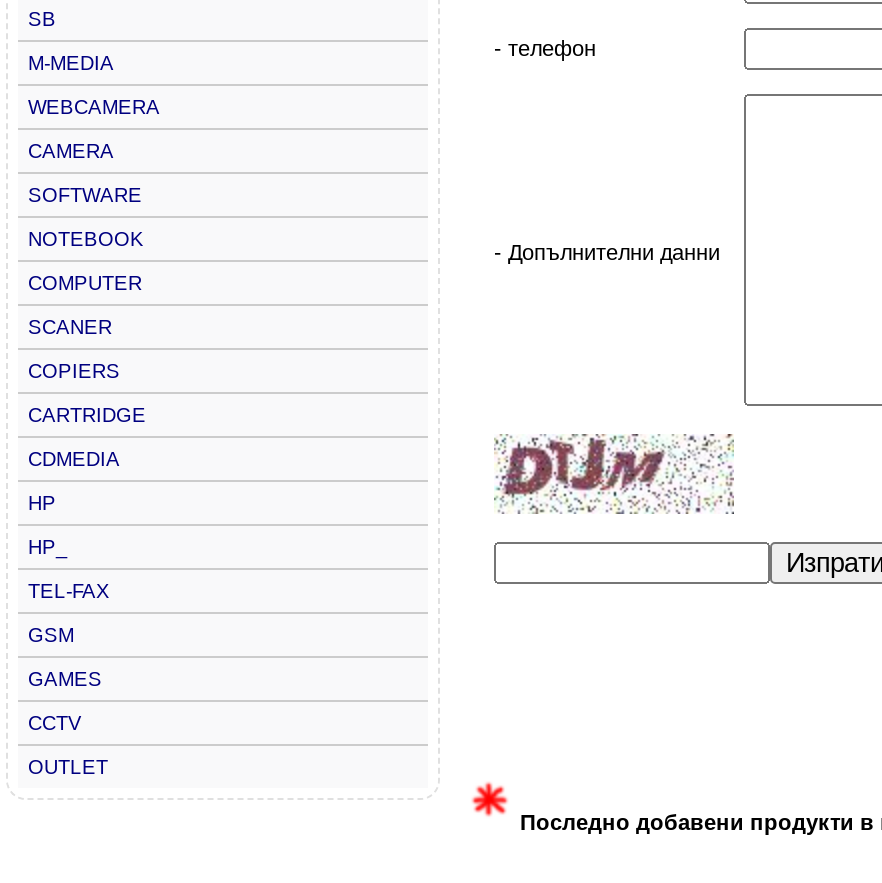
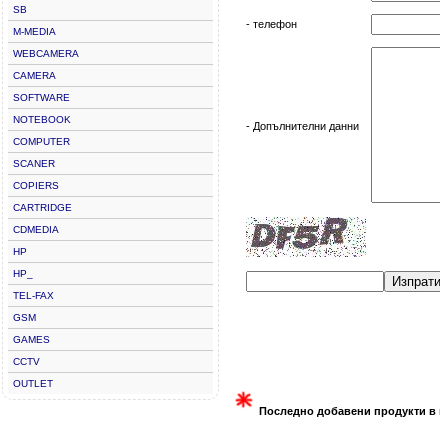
[494,432,734,516] [image] -> [245,216,365,258] [image]

